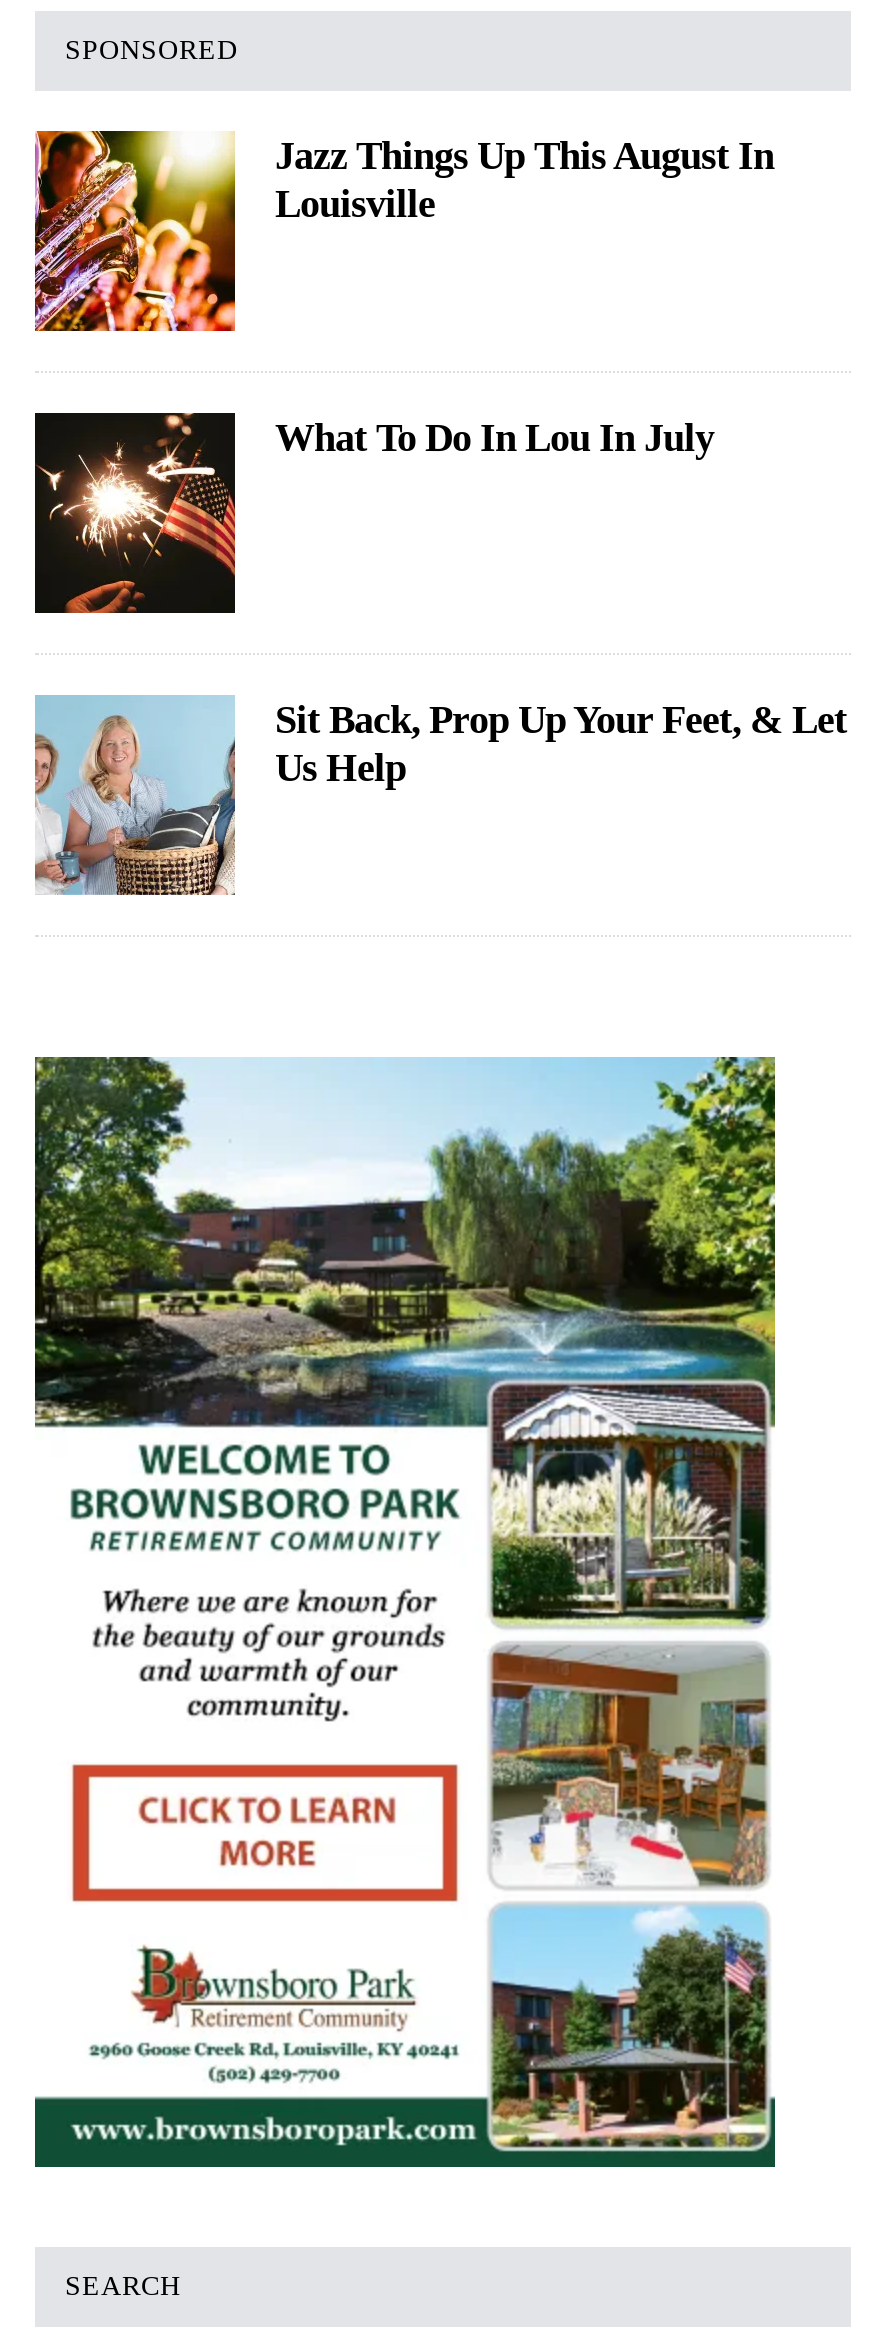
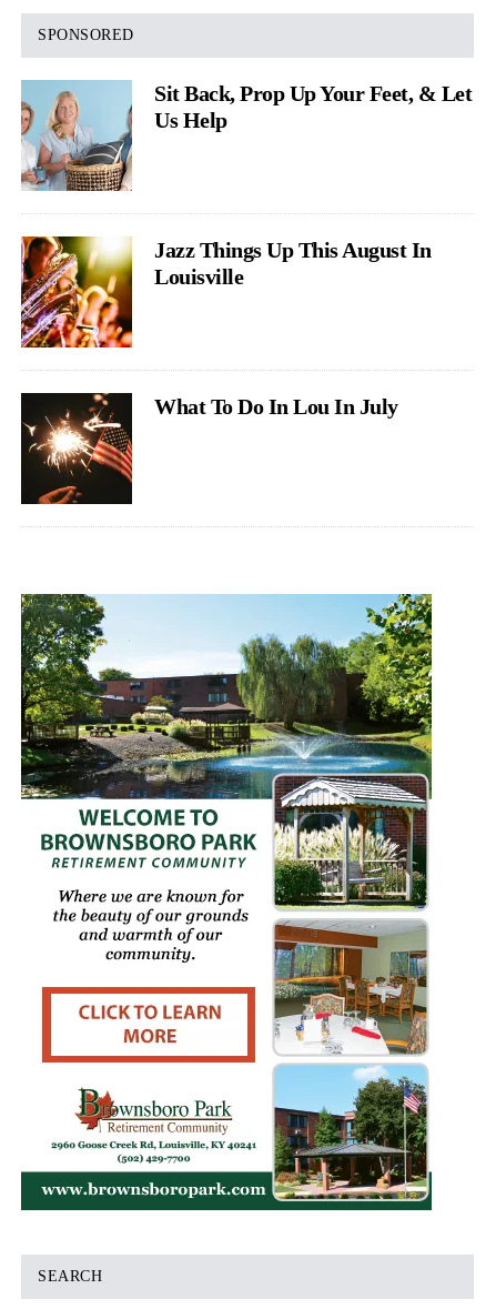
moved [31,127,774,459] -> [19,234,431,419]: [image] | Jazz Things Up This August In | Louisville | What To Do In Lou In July
moved [39,413,239,617] -> [23,393,134,506]: [image]
moved [33,695,847,897] -> [21,80,472,191]: [image] | Sit Back, Prop Up Your Feet, & Let | Us Help

